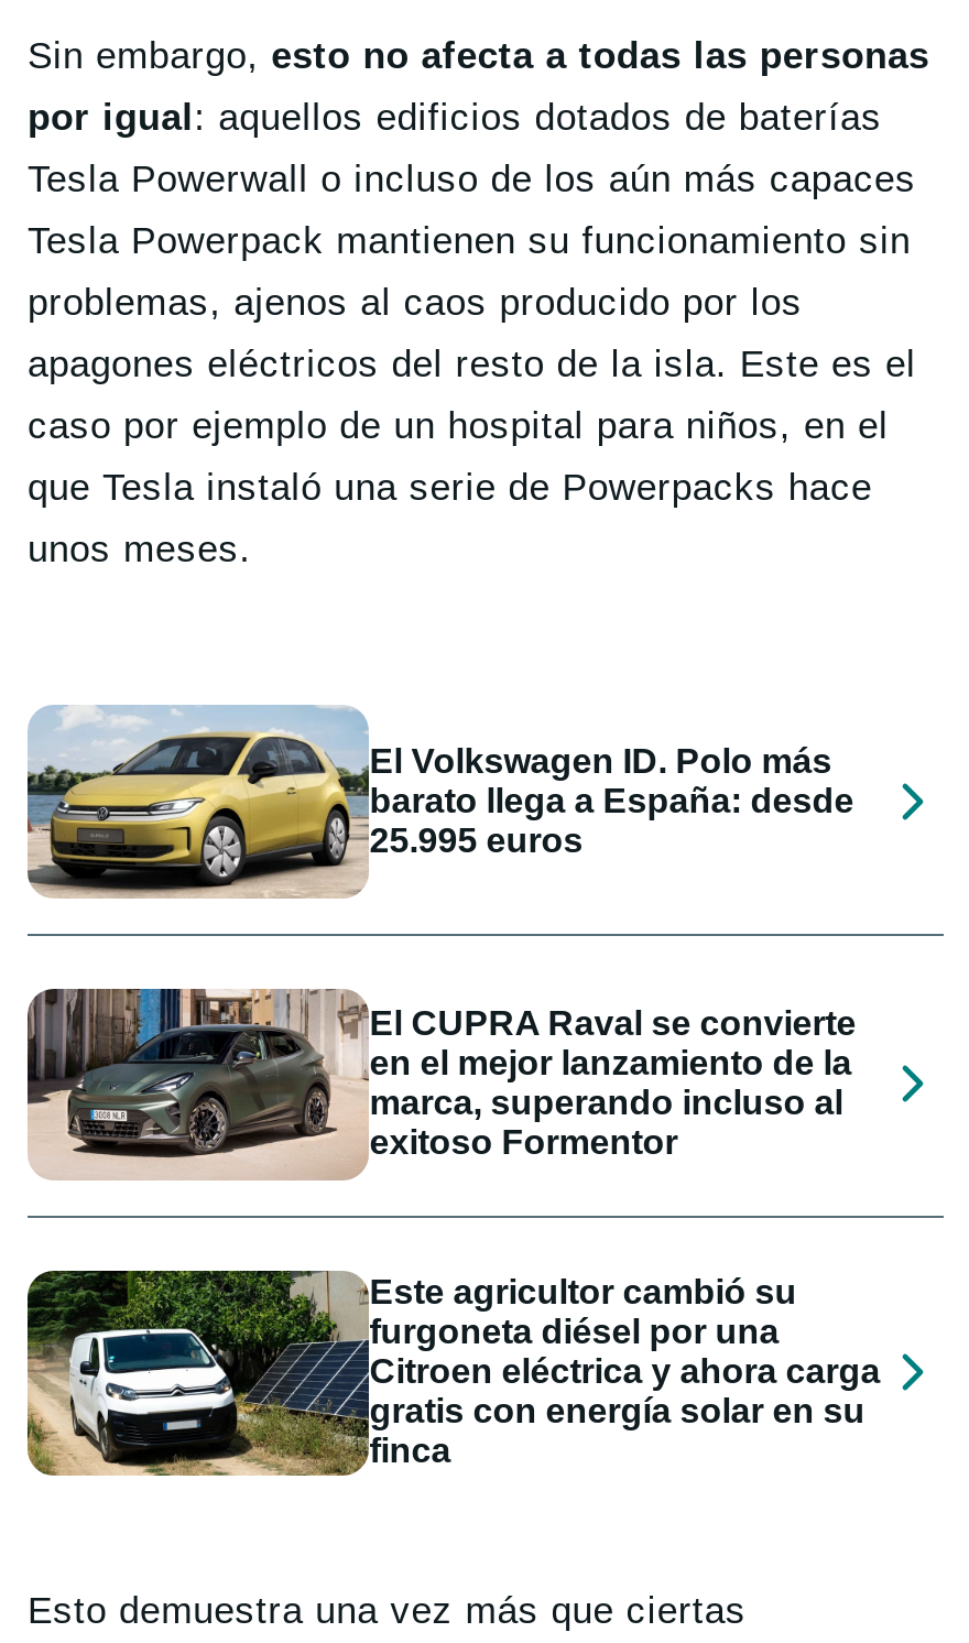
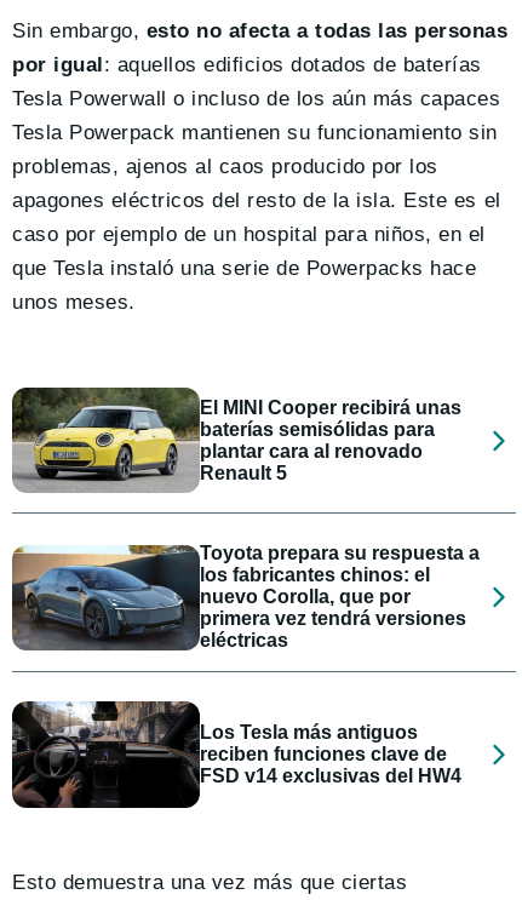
[28,705,854,899] [image] | El Volkswagen ID. Polo más | barato llega a España: desde | 25.995 euros -> [11,386,462,492] [image] | El MINI Cooper recibirá unas | baterías semisólidas para | plantar cara al renovado | Renault 5
[25,987,856,1183] [image] | El CUPRA Raval se convierte | en el mejor lanzamiento de la | marca, superando incluso al | exitoso Formentor -> [11,543,480,652] [image] | Toyota prepara su respuesta a | los fabricantes chinos: el | nuevo Corolla, que por | primera vez tendrá versiones | eléctricas
[25,1269,880,1478] [image] | Este agricultor cambió su | furgoneta diésel por una | Citroen eléctrica y ahora carga | gratis con energía solar en su | finca -> [11,699,462,809] [image] | Los Tesla más antiguos | reciben funciones clave de | FSD v14 exclusivas del HW4

